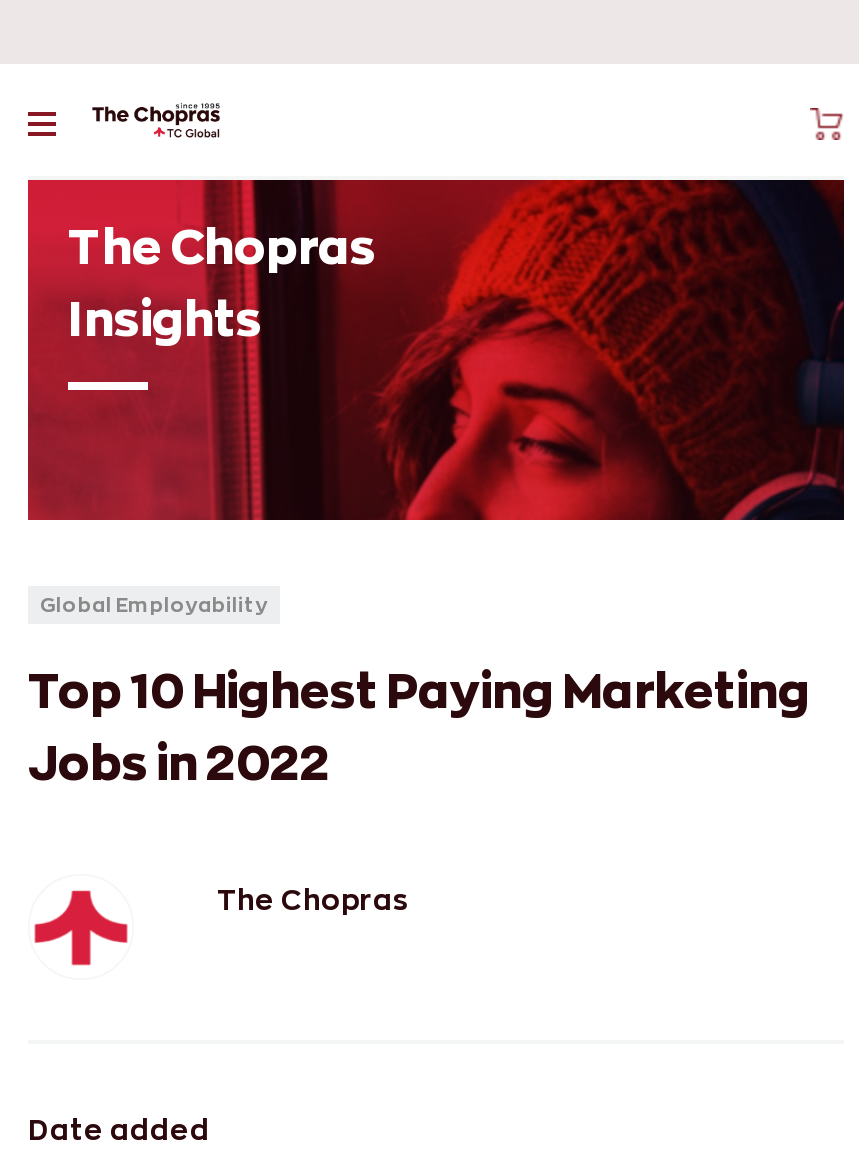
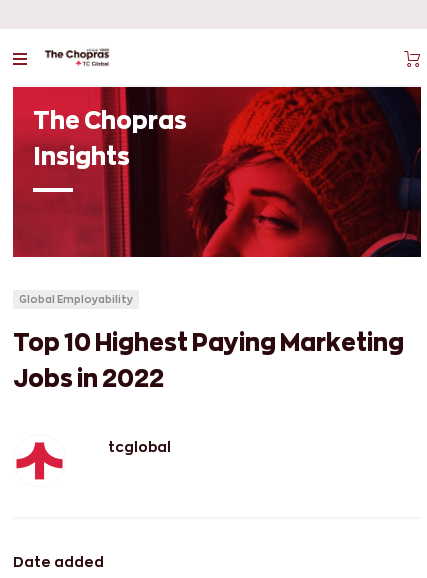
[217,884,409,914] The Chopras -> [107,439,170,454] tcglobal

